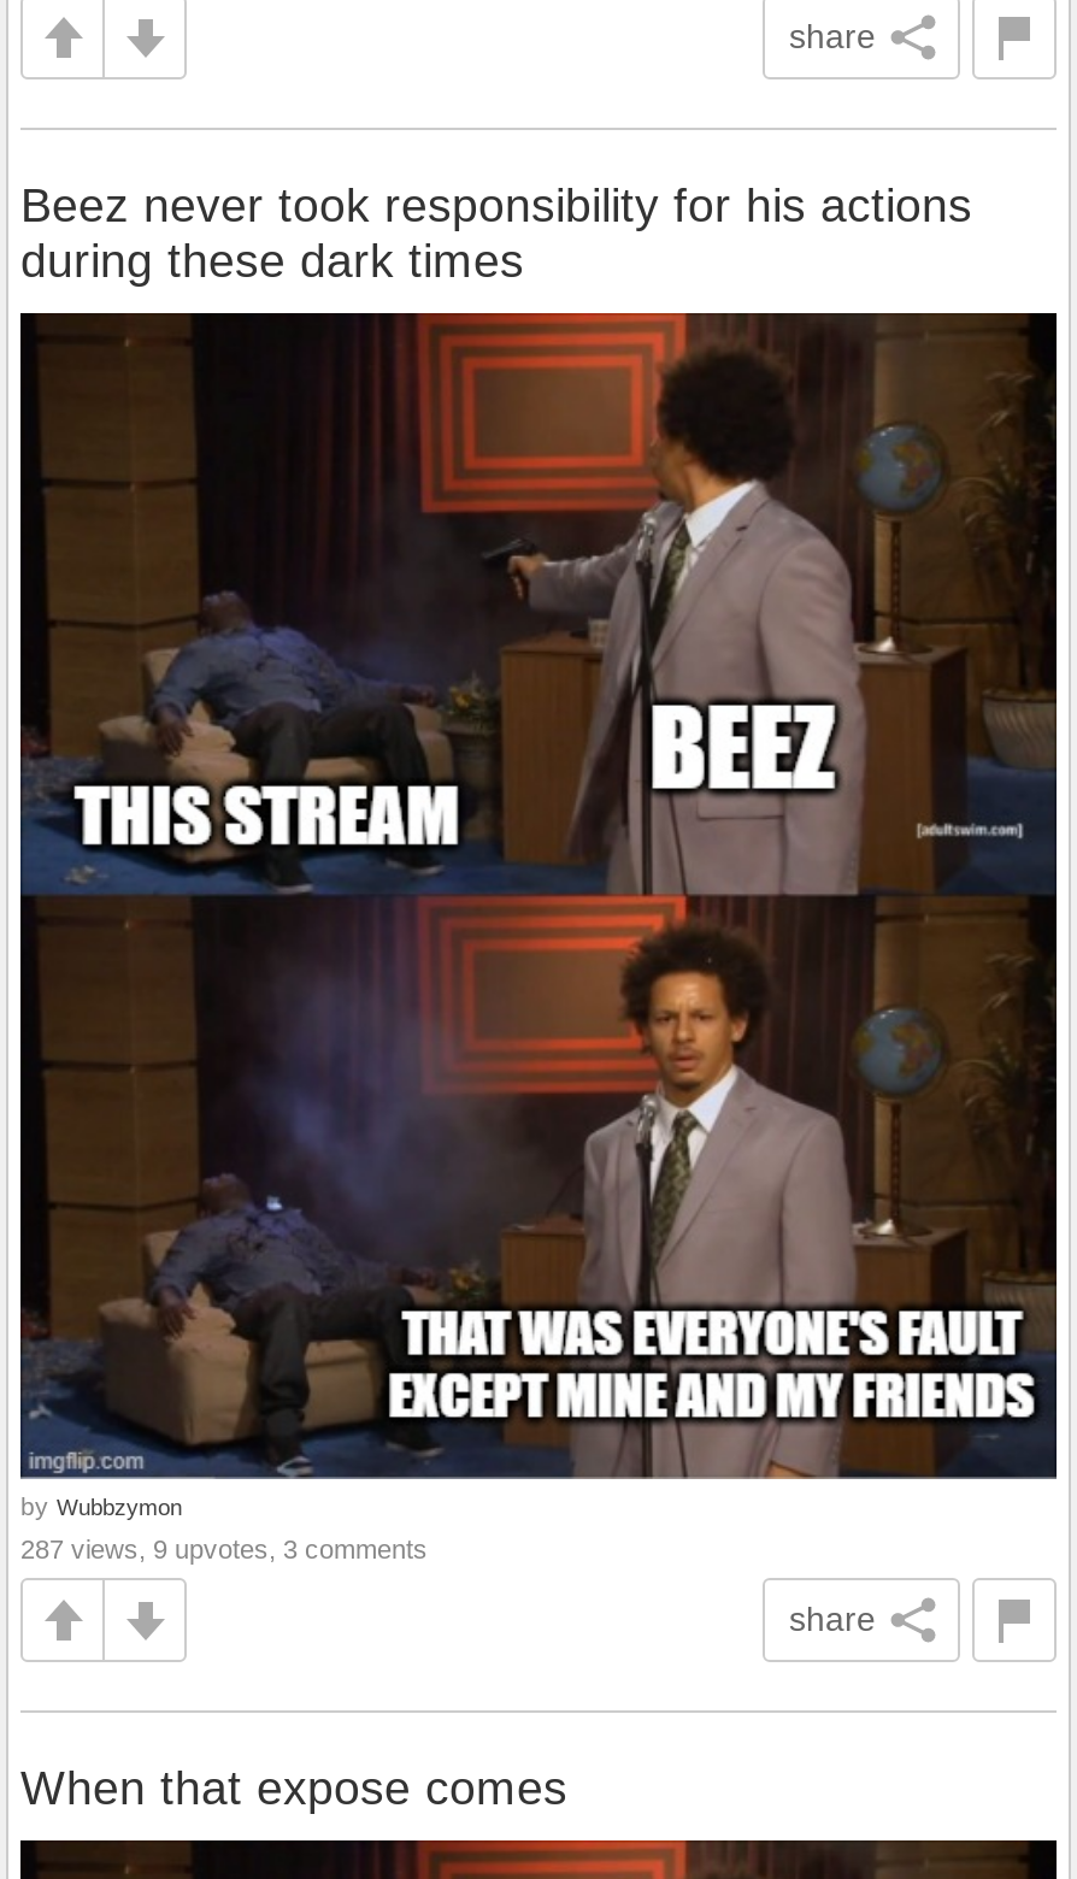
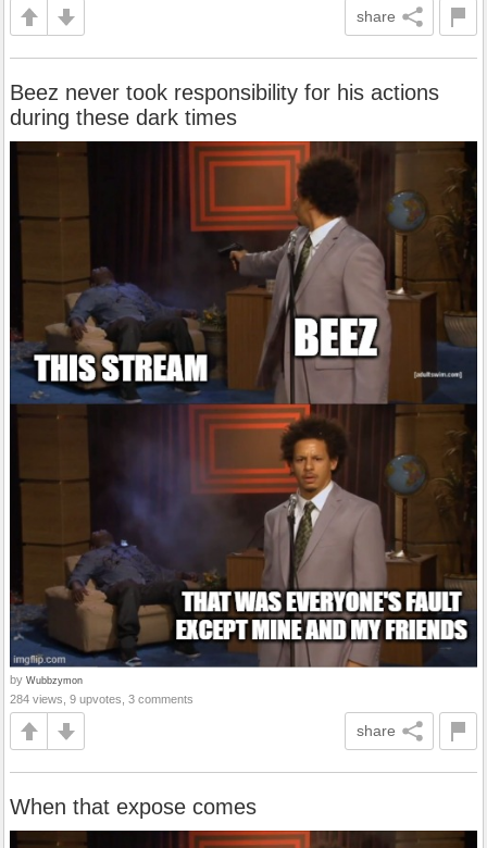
[20,1535,428,1563] 287 views, 9 upvotes, 3 comments -> [10,693,193,706] 284 views, 9 upvotes, 3 comments

